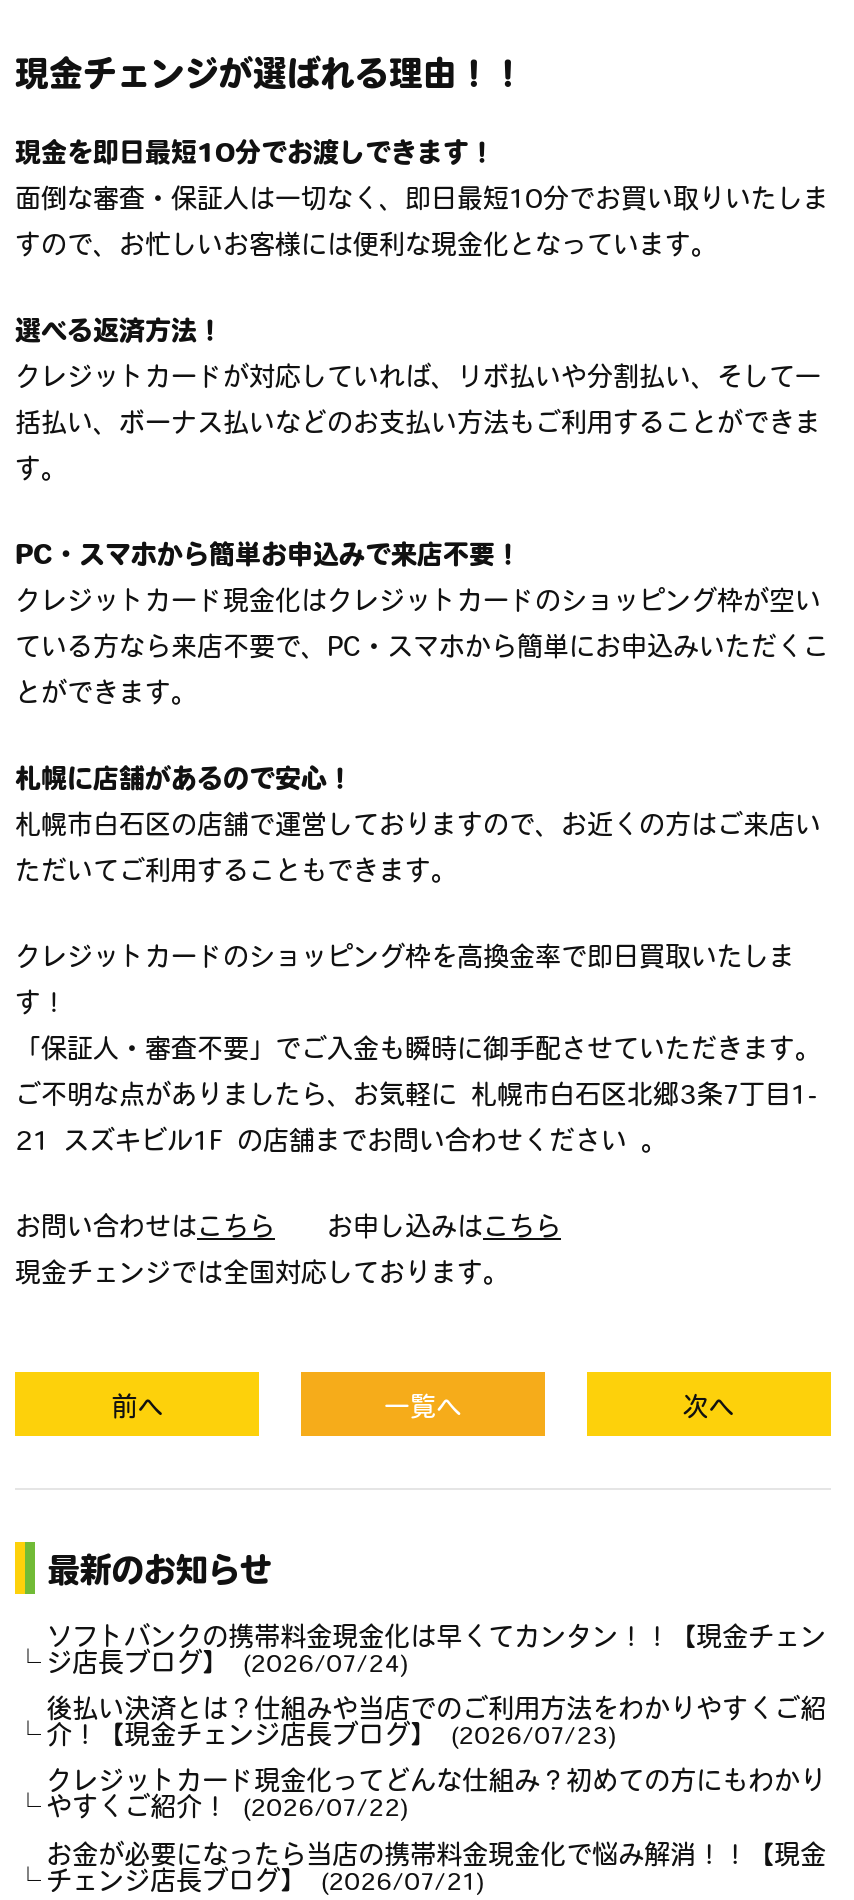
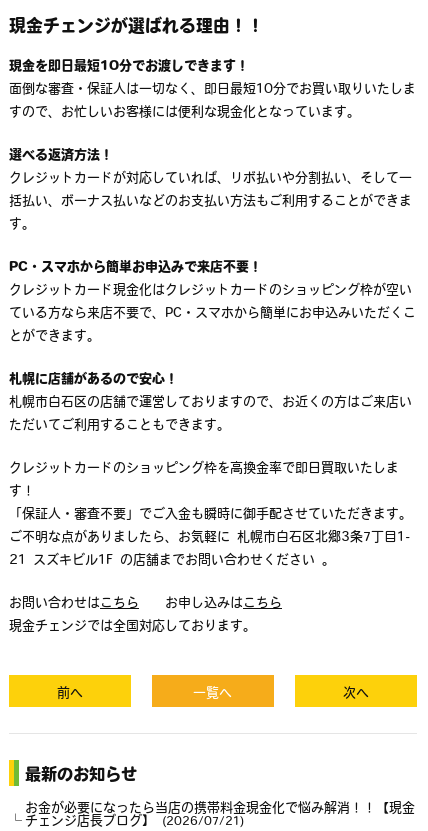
[46,1621,826,1819] ソフトバンクの携帯料金現金化は早くてカンタン！！【現金チェン | ジ店長ブログ】 2026/07/24 | 後払い決済とは？仕組みや当店でのご利用方法をわかりやすくご紹 | 介！【現金チェンジ店長ブログ】 2026/07/23 | クレジットカード現金化ってどんな仕組み？初めての方にもわかり | やすくご紹介！ 2026/07/22 -> none

